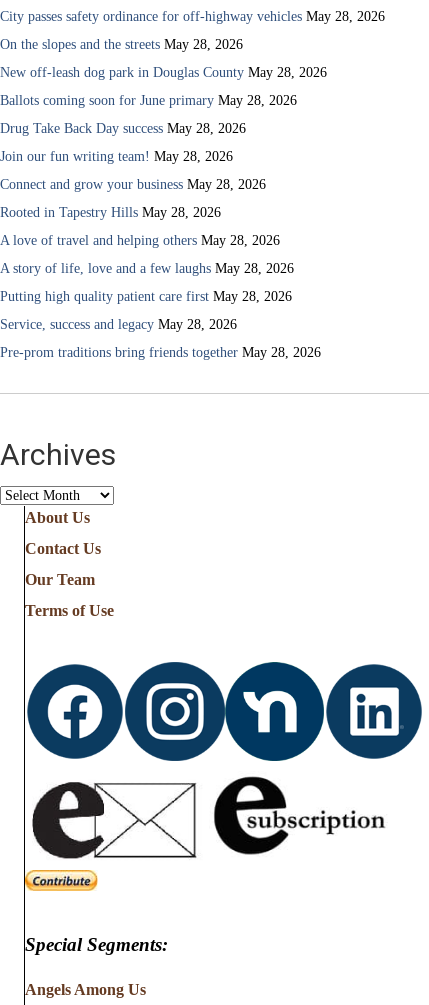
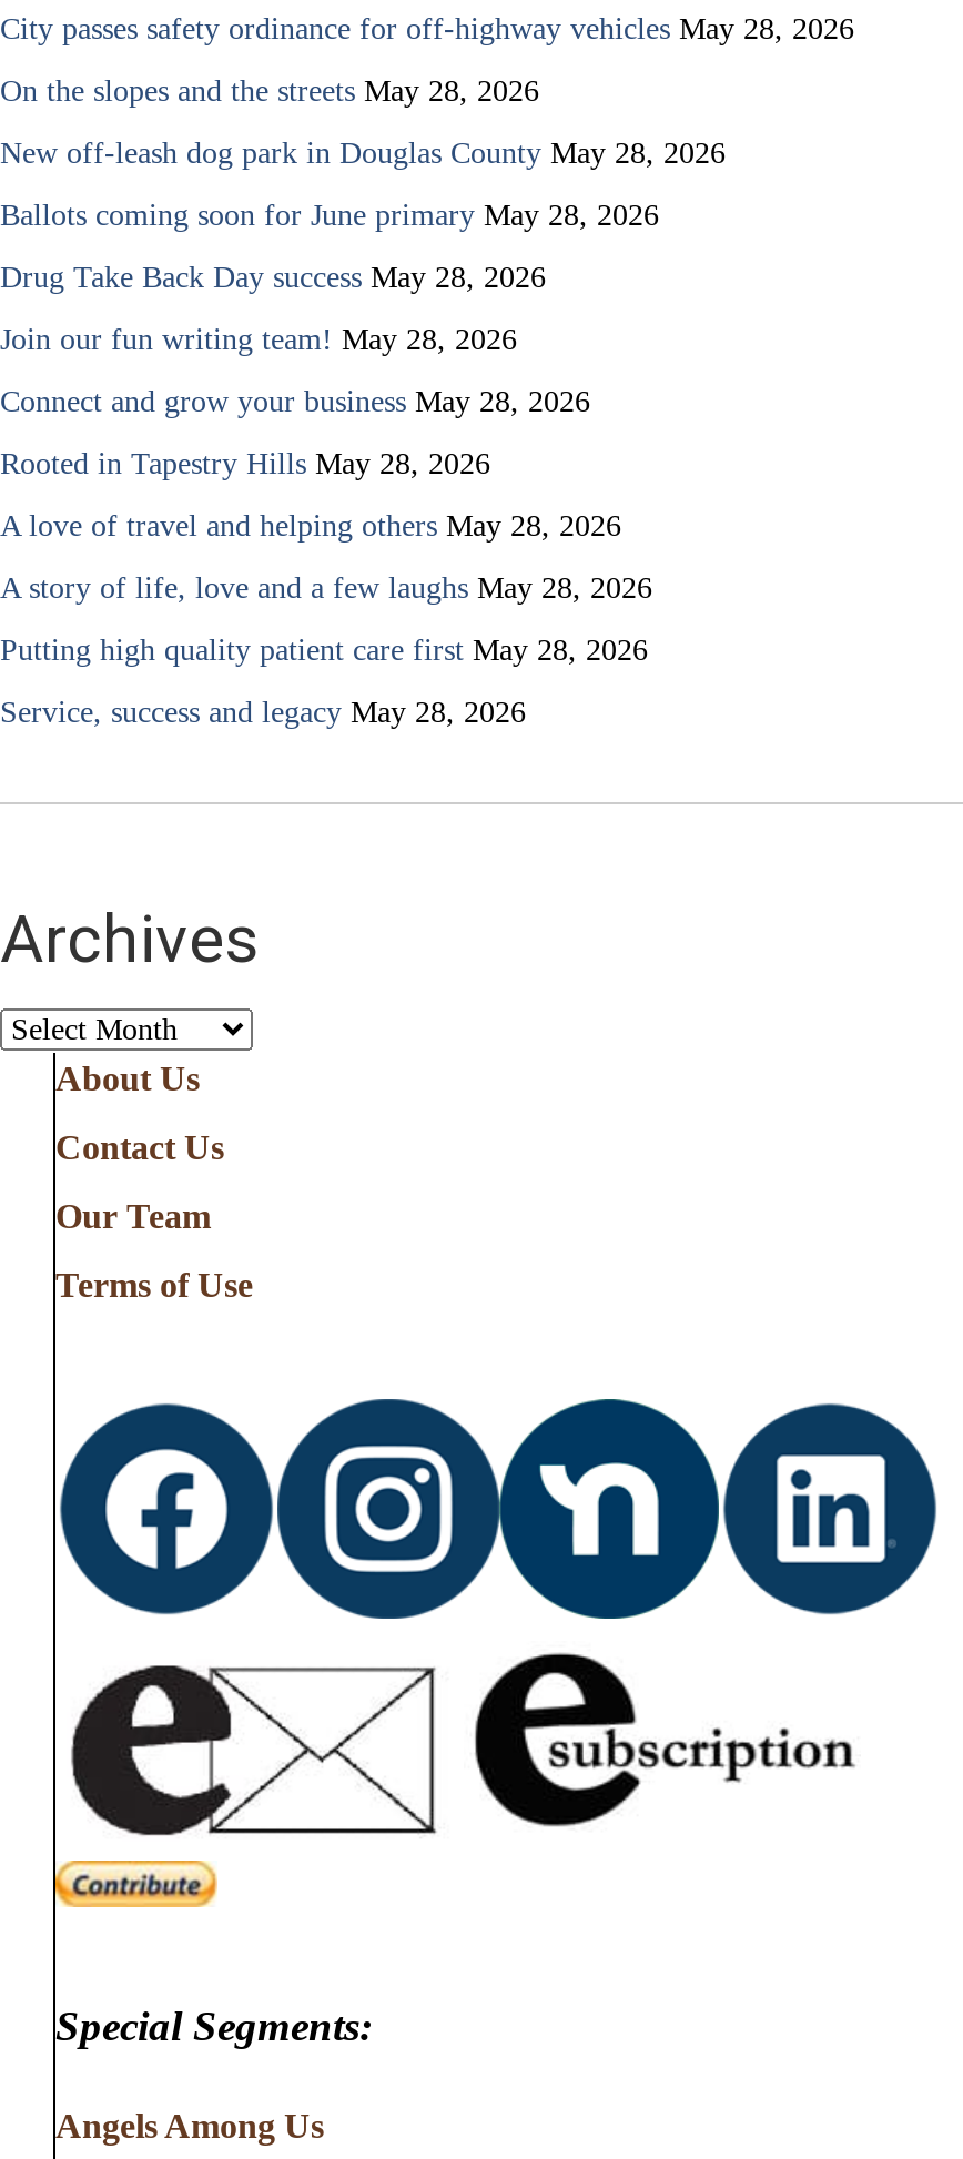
[0,345,321,360] Pre-prom traditions bring friends together May 28, 2026 -> none

